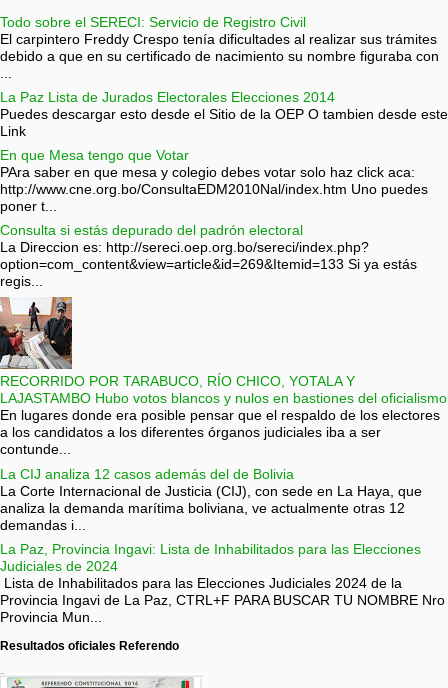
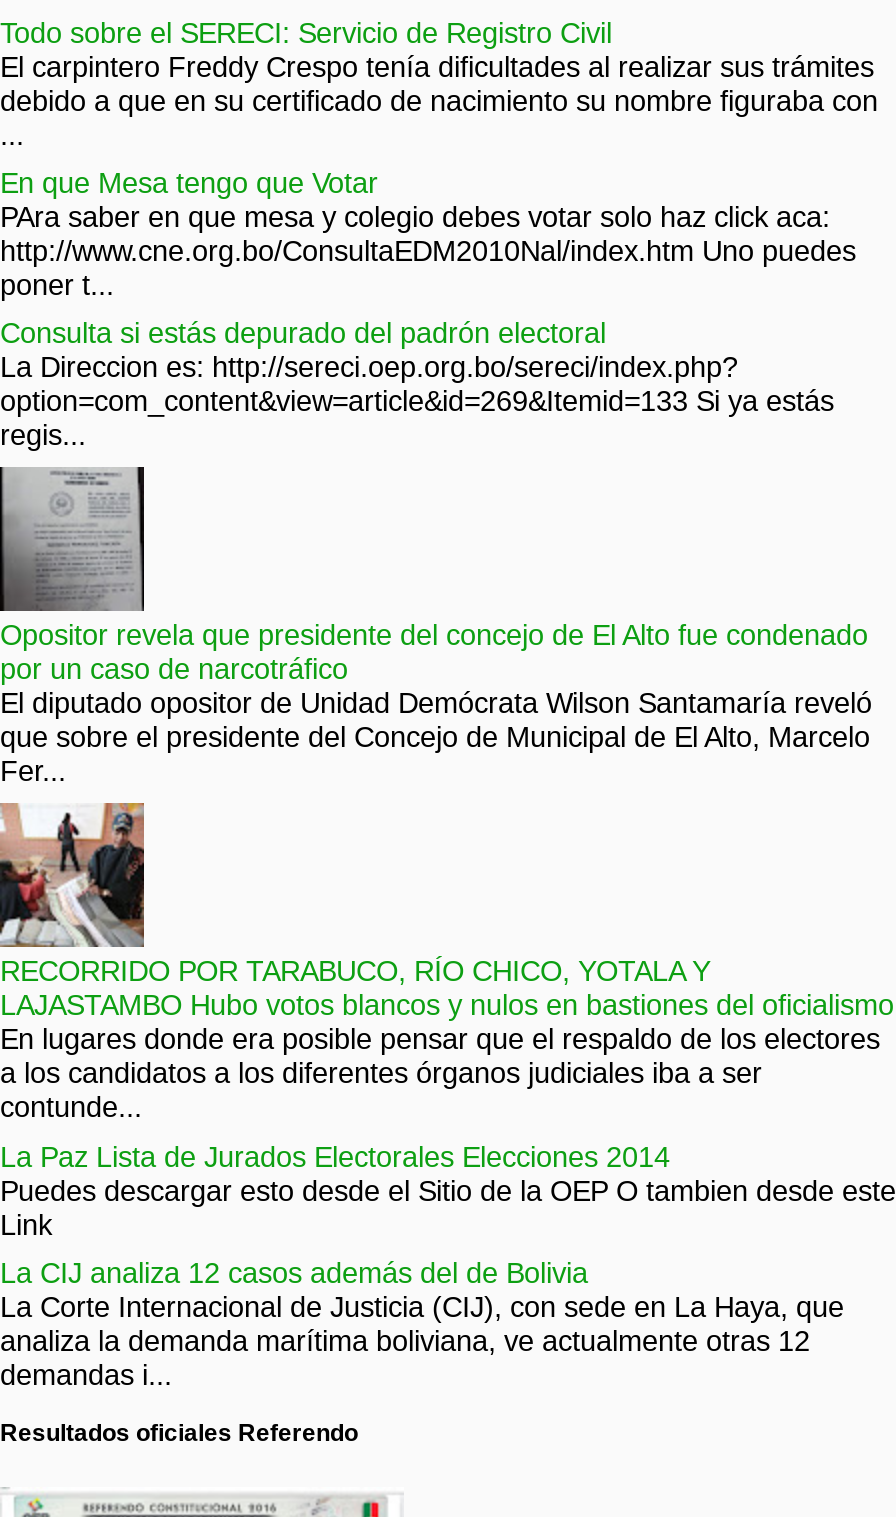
moved [0,89,448,139] -> [0,1140,896,1240]: La Paz Lista de Jurados Electorales Elecciones 2014 | Puedes descargar esto desde el Sitio de la OEP O tambien desde este | Link
moved [0,147,428,289] -> [0,167,856,451]: En que Mesa tengo que Votar | PAra saber en que mesa y colegio debes votar solo haz click aca: | http://www.cne.org.bo/ConsultaEDM2010Nal/index.htm Uno puedes | poner t... | Consulta si estás depurado del padrón electoral | La Direccion es: http://sereci.oep.org.bo/sereci/index.php? | option=com_content&view=article&id=269&Itemid=133 Si ya estás | regis...
none -> [0,467,872,788] [image] | Opositor revela que presidente del concejo de El Alto fue condenado | por un caso de narcotráfico | El diputado opositor de Unidad Demócrata Wilson Santamaría reveló | que sobre el presidente del Concejo de Municipal de El Alto, Marcelo | Fer...
moved [0,295,447,457] -> [0,799,894,1124]: [image] | RECORRIDO POR TARABUCO, RÍO CHICO, YOTALA Y | LAJASTAMBO Hubo votos blancos y nulos en bastiones del oficialismo | En lugares donde era posible pensar que el respaldo de los electores | a los candidatos a los diferentes órganos judiciales iba a ser | contunde...
moved [0,466,422,533] -> [0,1257,844,1391]: La CIJ analiza 12 casos además del de Bolivia | La Corte Internacional de Justicia (CIJ), con sede en La Haya, que | analiza la demanda marítima boliviana, ve actualmente otras 12 | demandas i...
[0,541,445,625] La Paz, Provincia Ingavi: Lista de Inhabilitados para las Elecciones | Judiciales de 2024 | Lista de Inhabilitados para las Elecciones Judiciales 2024 de la | Provincia Ingavi de La Paz, CTRL+F PARA BUSCAR TU NOMBRE Nro | Provincia Mun... -> none

